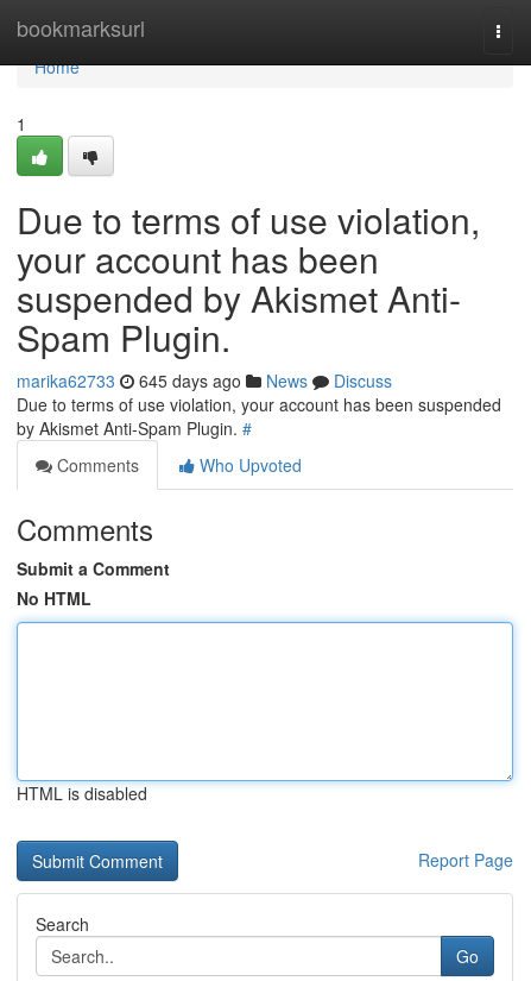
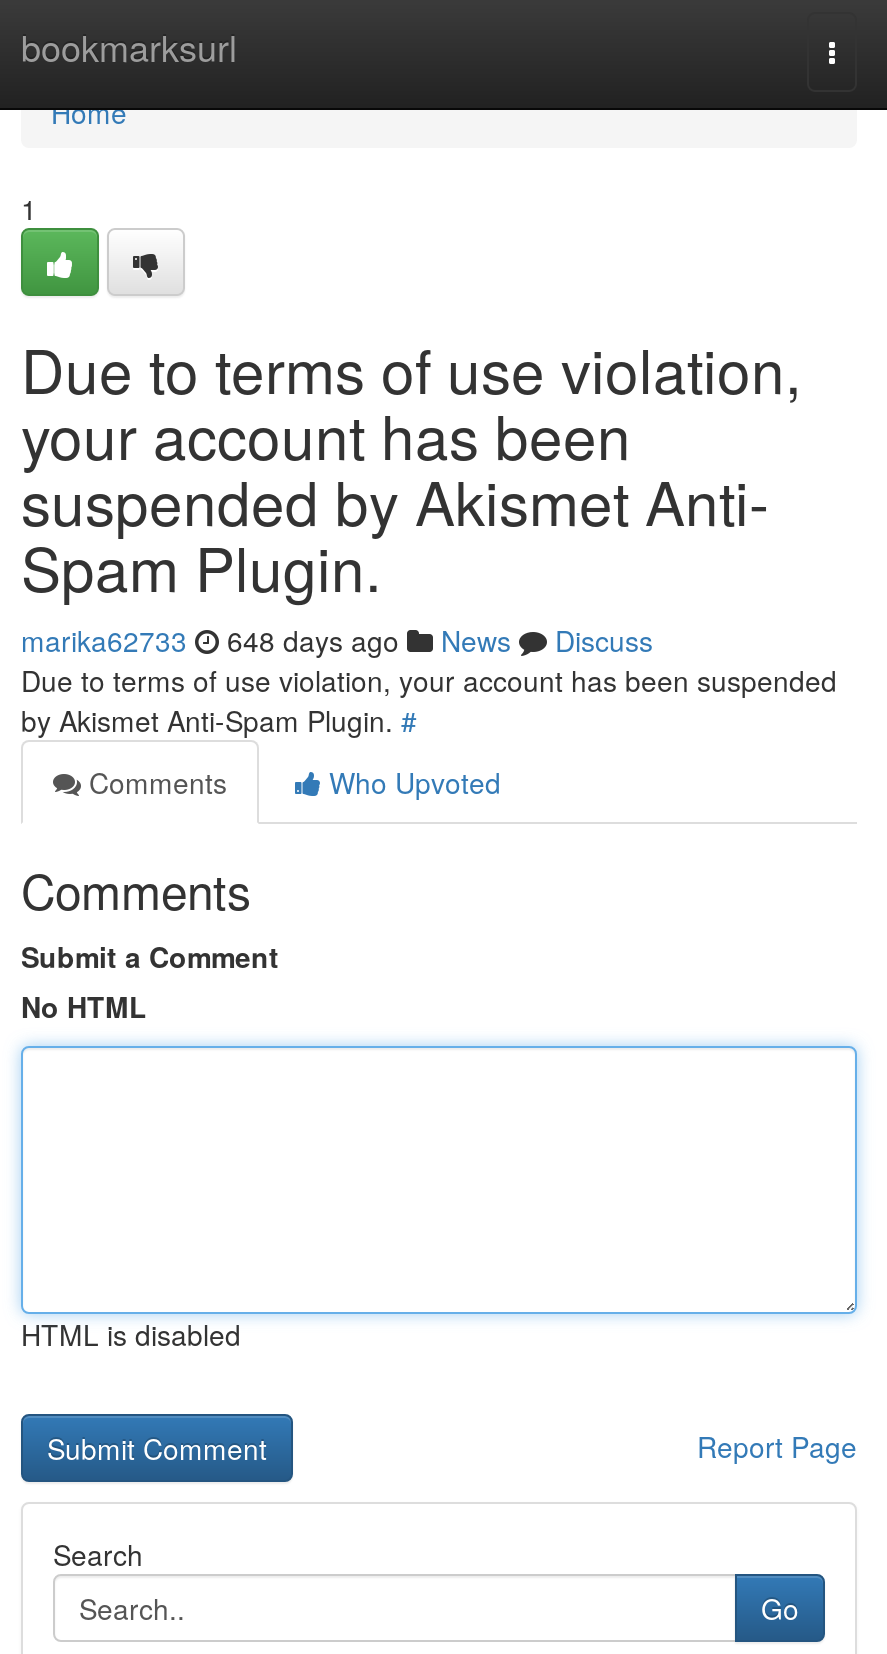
[17,369,392,392] marika62733 645 days ago News Discuss -> [21,620,653,660] marika62733 648 days ago News Discuss

